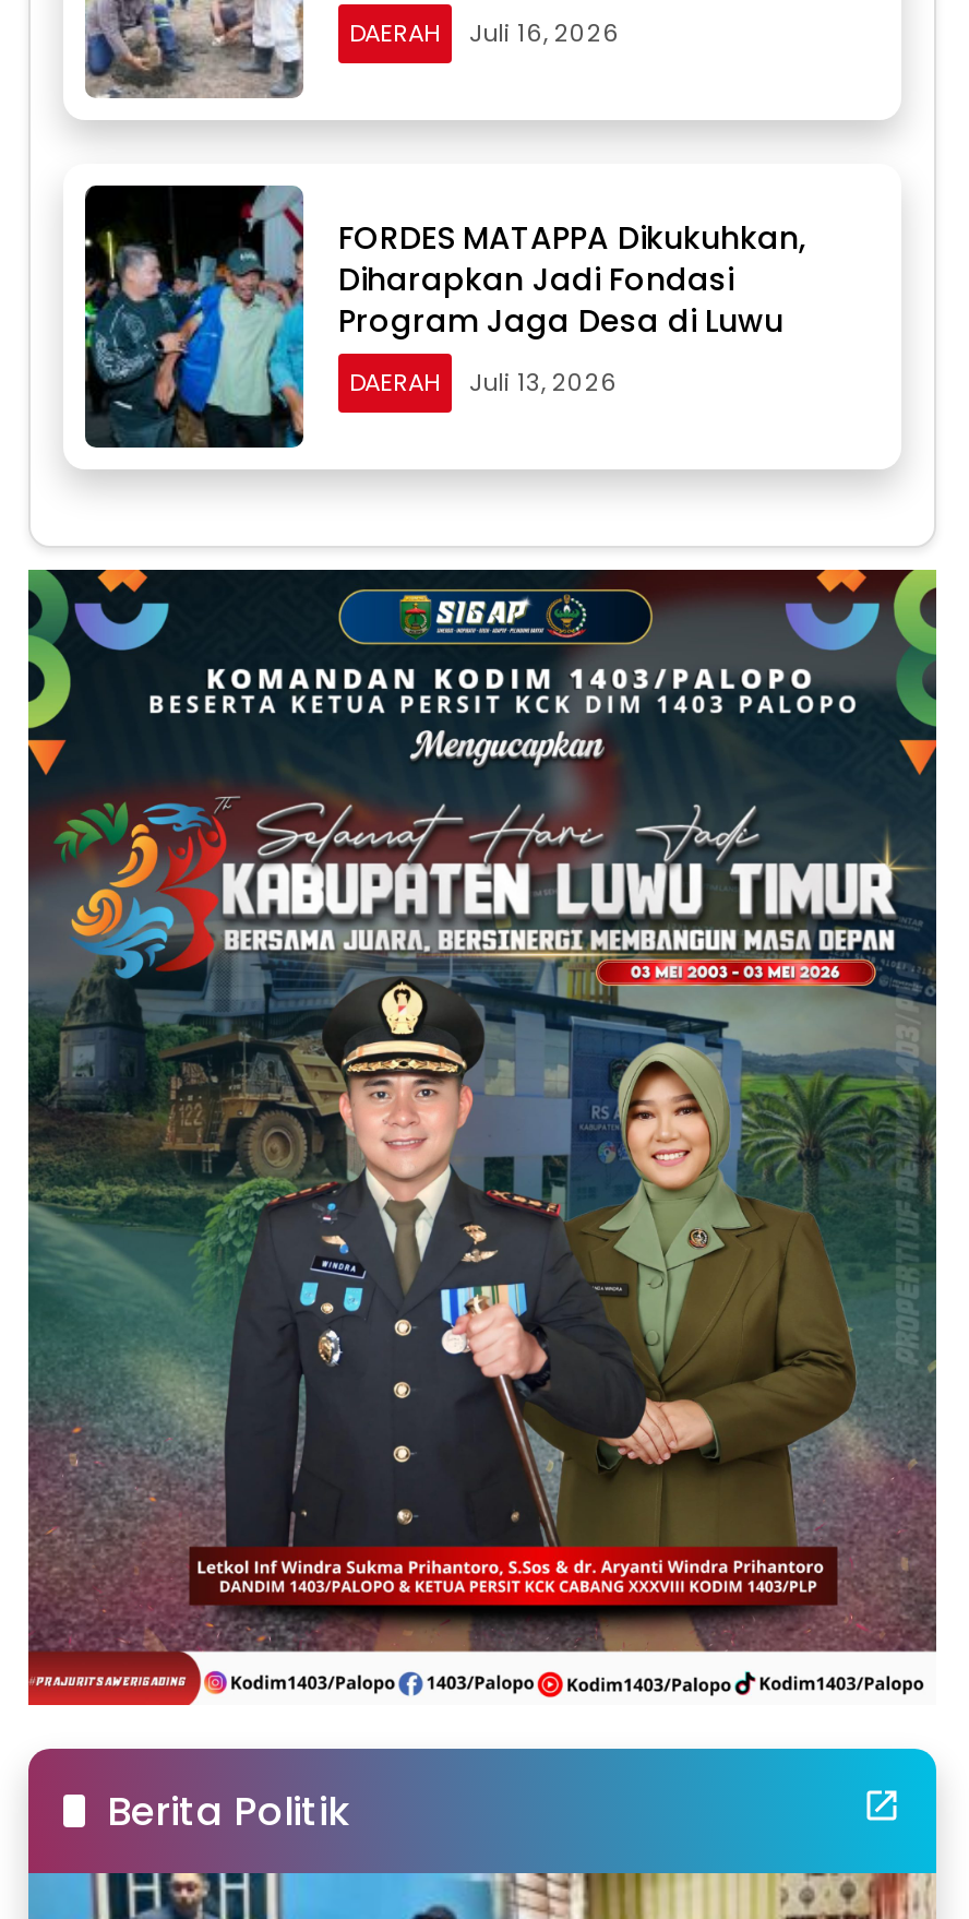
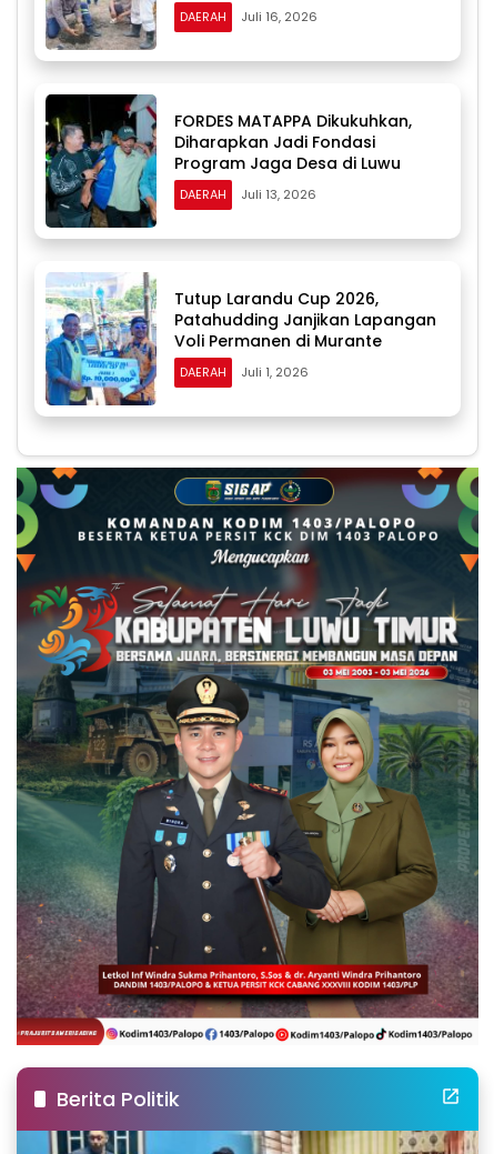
none -> [44,272,436,407] [image] | Tutup Larandu Cup 2026, | Patahudding Janjikan Lapangan | Voli Permanen di Murante | DAERAH | Juli 1, 2026

